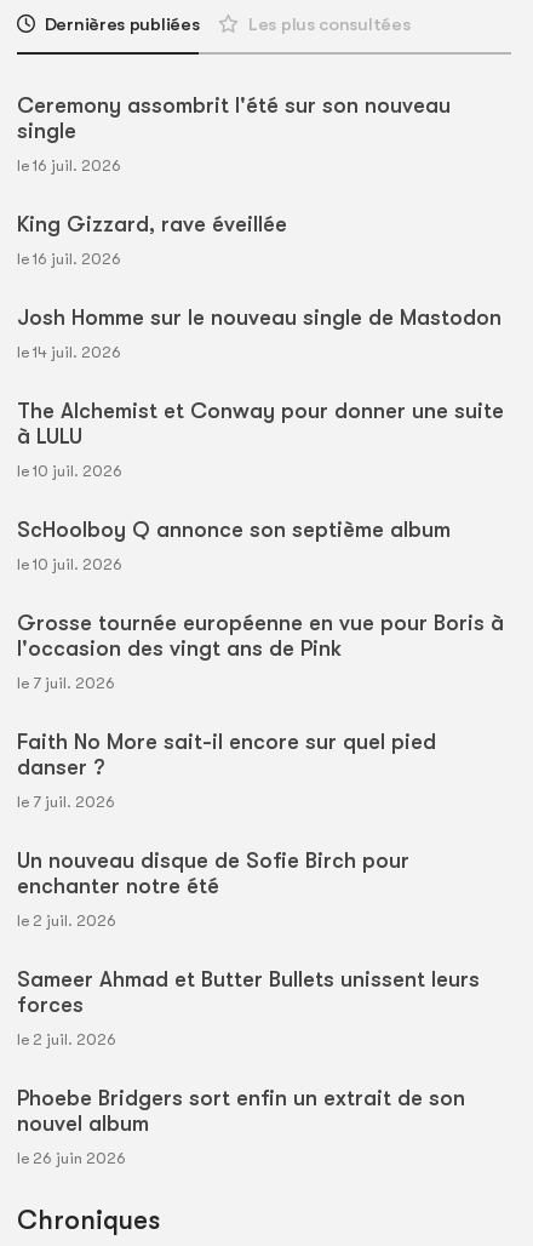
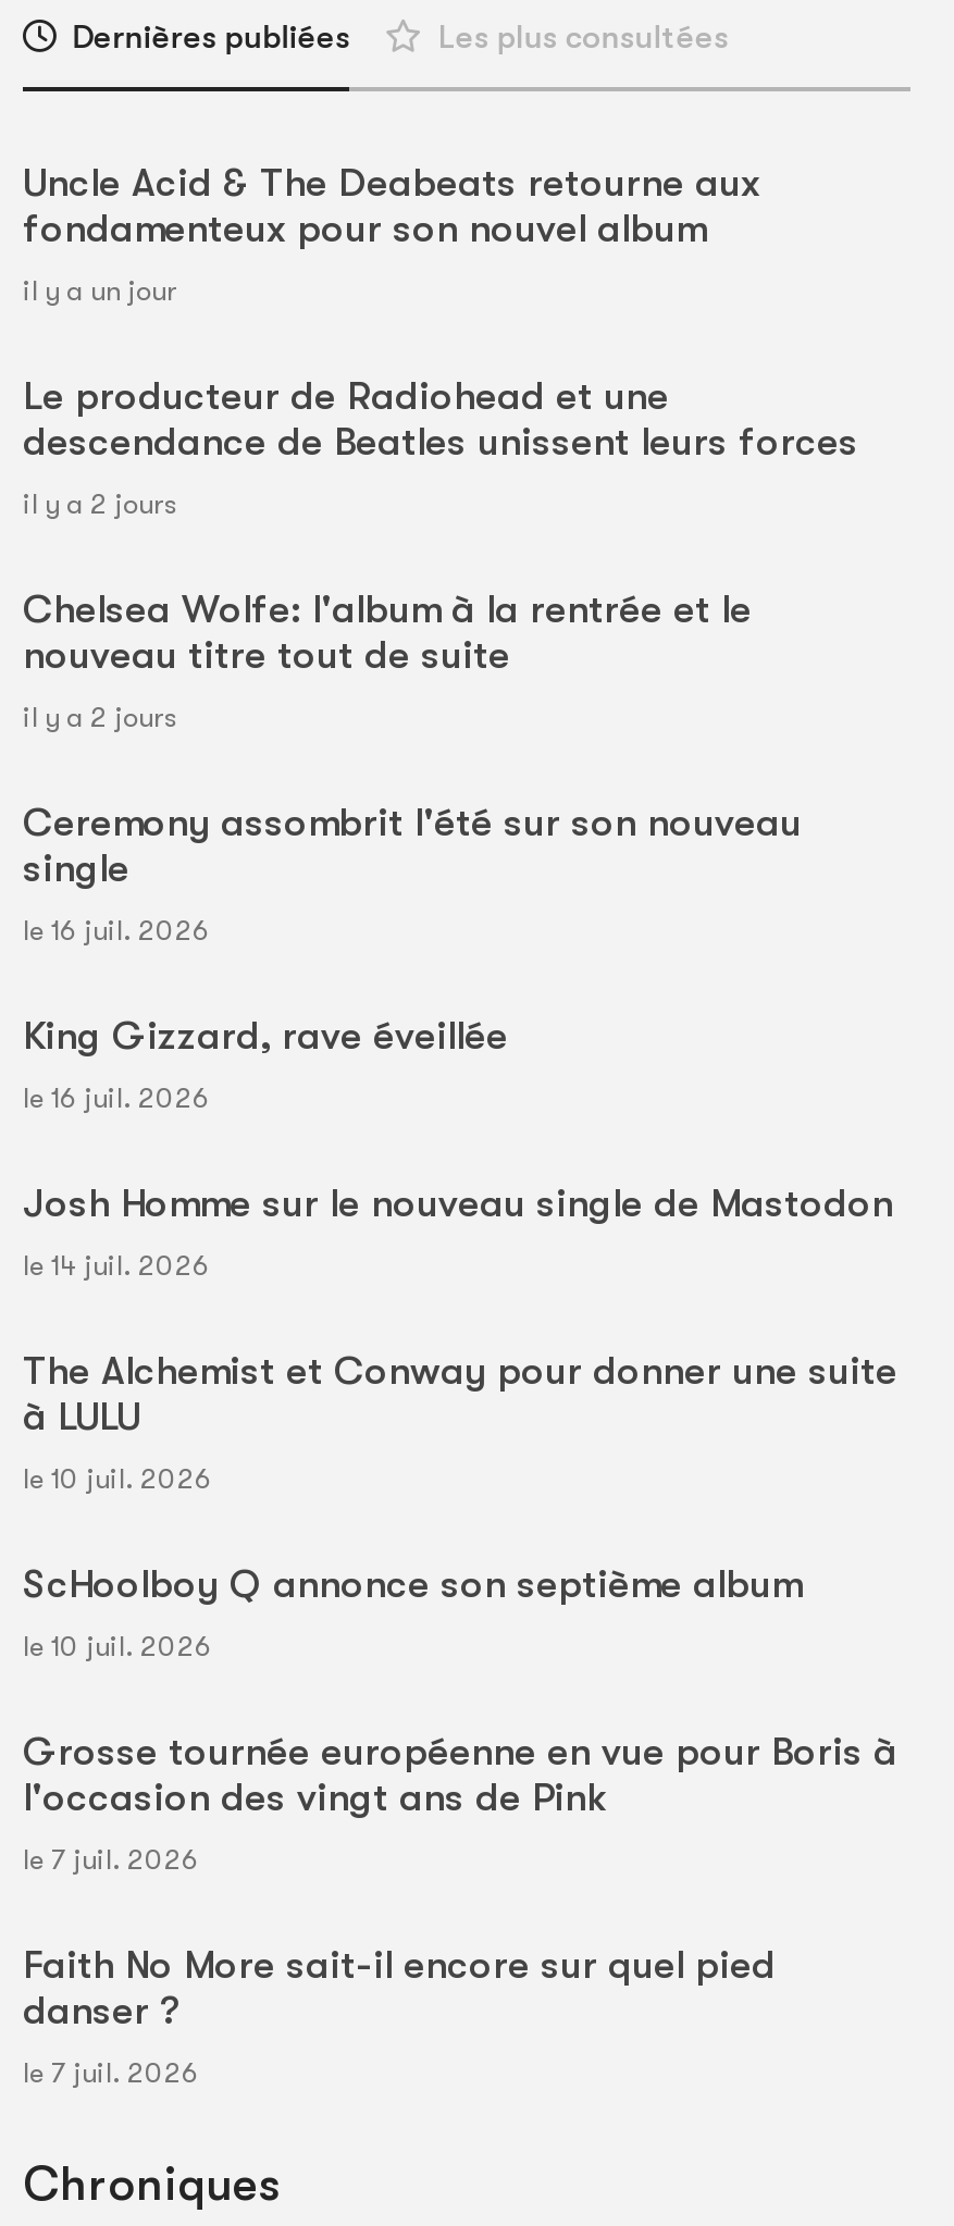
none -> [23,162,858,734] Uncle Acid & The Deabeats retourne aux | fondamenteux pour son nouvel album | il y a un jour | Le producteur de Radiohead et une | descendance de Beatles unissent leurs forces | il y a 2 jours | Chelsea Wolfe: l'album à la rentrée et le | nouveau titre tout de suite | il y a 2 jours
moved [17,94,504,811] -> [23,801,897,2090]: Ceremony assombrit l'été sur son nouveau | single | le 16 juil. 2026 | ... | danser ? | le 7 juil. 2026
[17,849,480,1168] Un nouveau disque de Sofie Birch pour | enchanter notre été | le 2 juil. 2026 | Sameer Ahmad et Butter Bullets unissent leurs | forces | le 2 juil. 2026 | Phoebe Bridgers sort enfin un extrait de son | nouvel album | le 26 juin 2026 -> none

